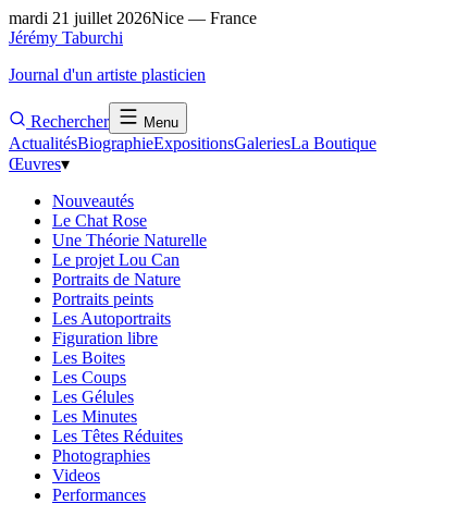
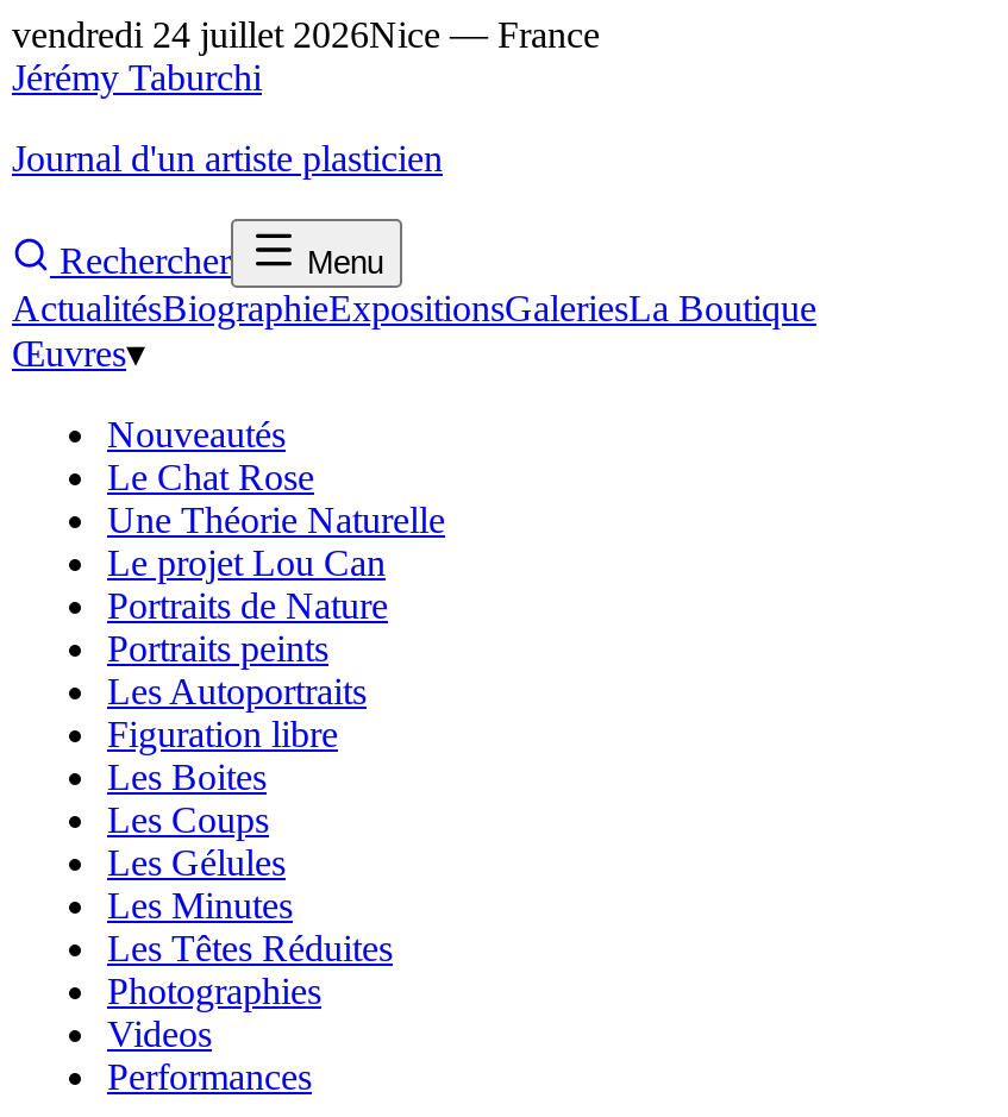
[9,9,257,27] mardi 21 juillet 2026Nice — France -> [12,14,600,55] vendredi 24 juillet 2026Nice — France

